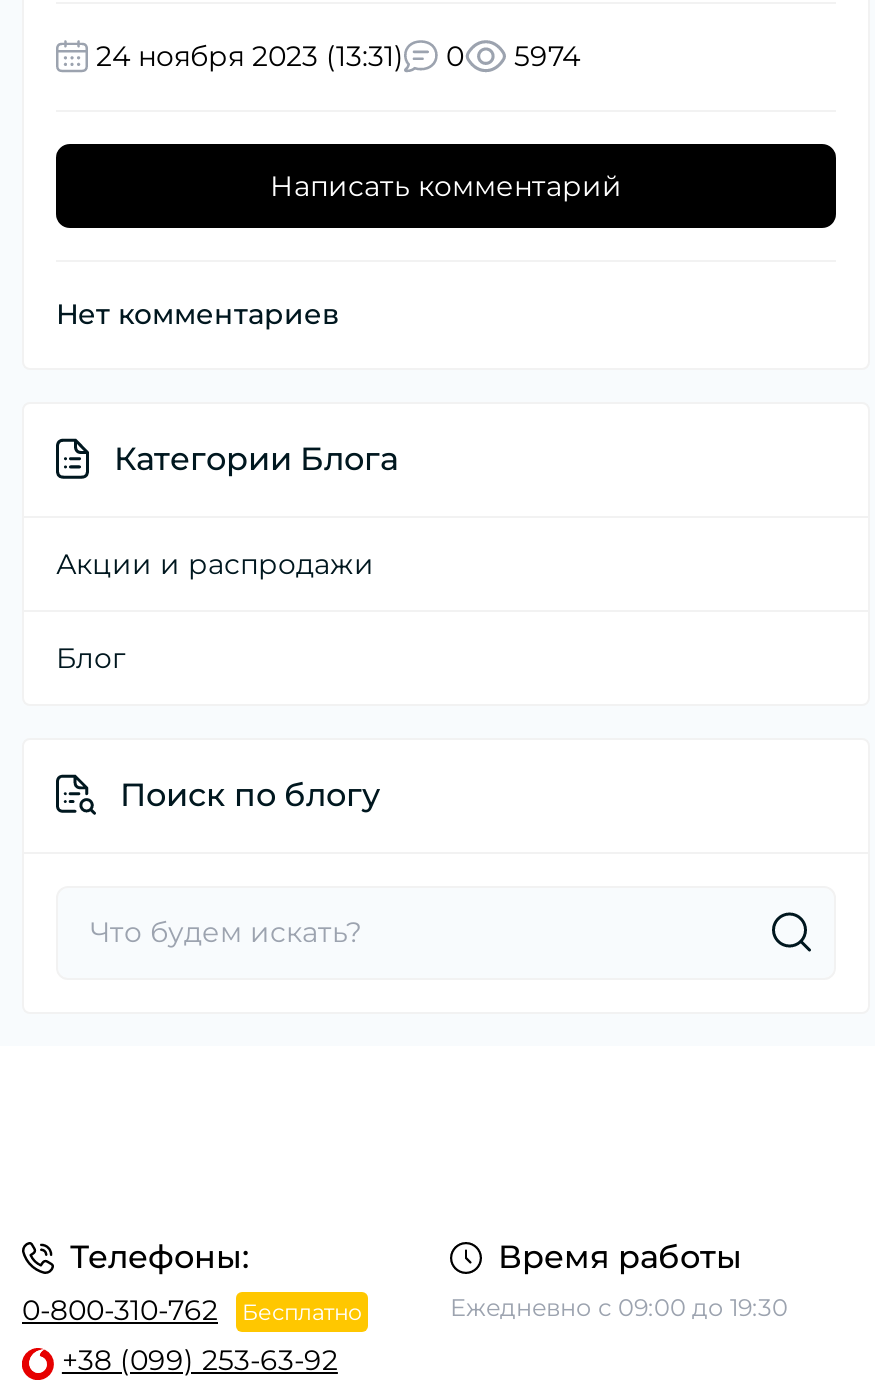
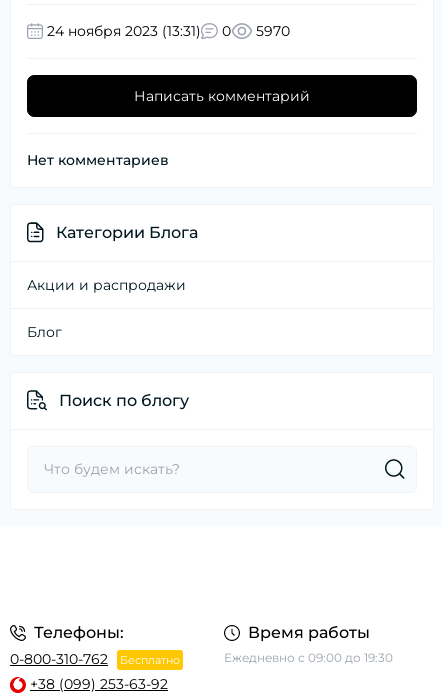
[514,37,580,73] 5974 -> [256,21,290,39] 5970

